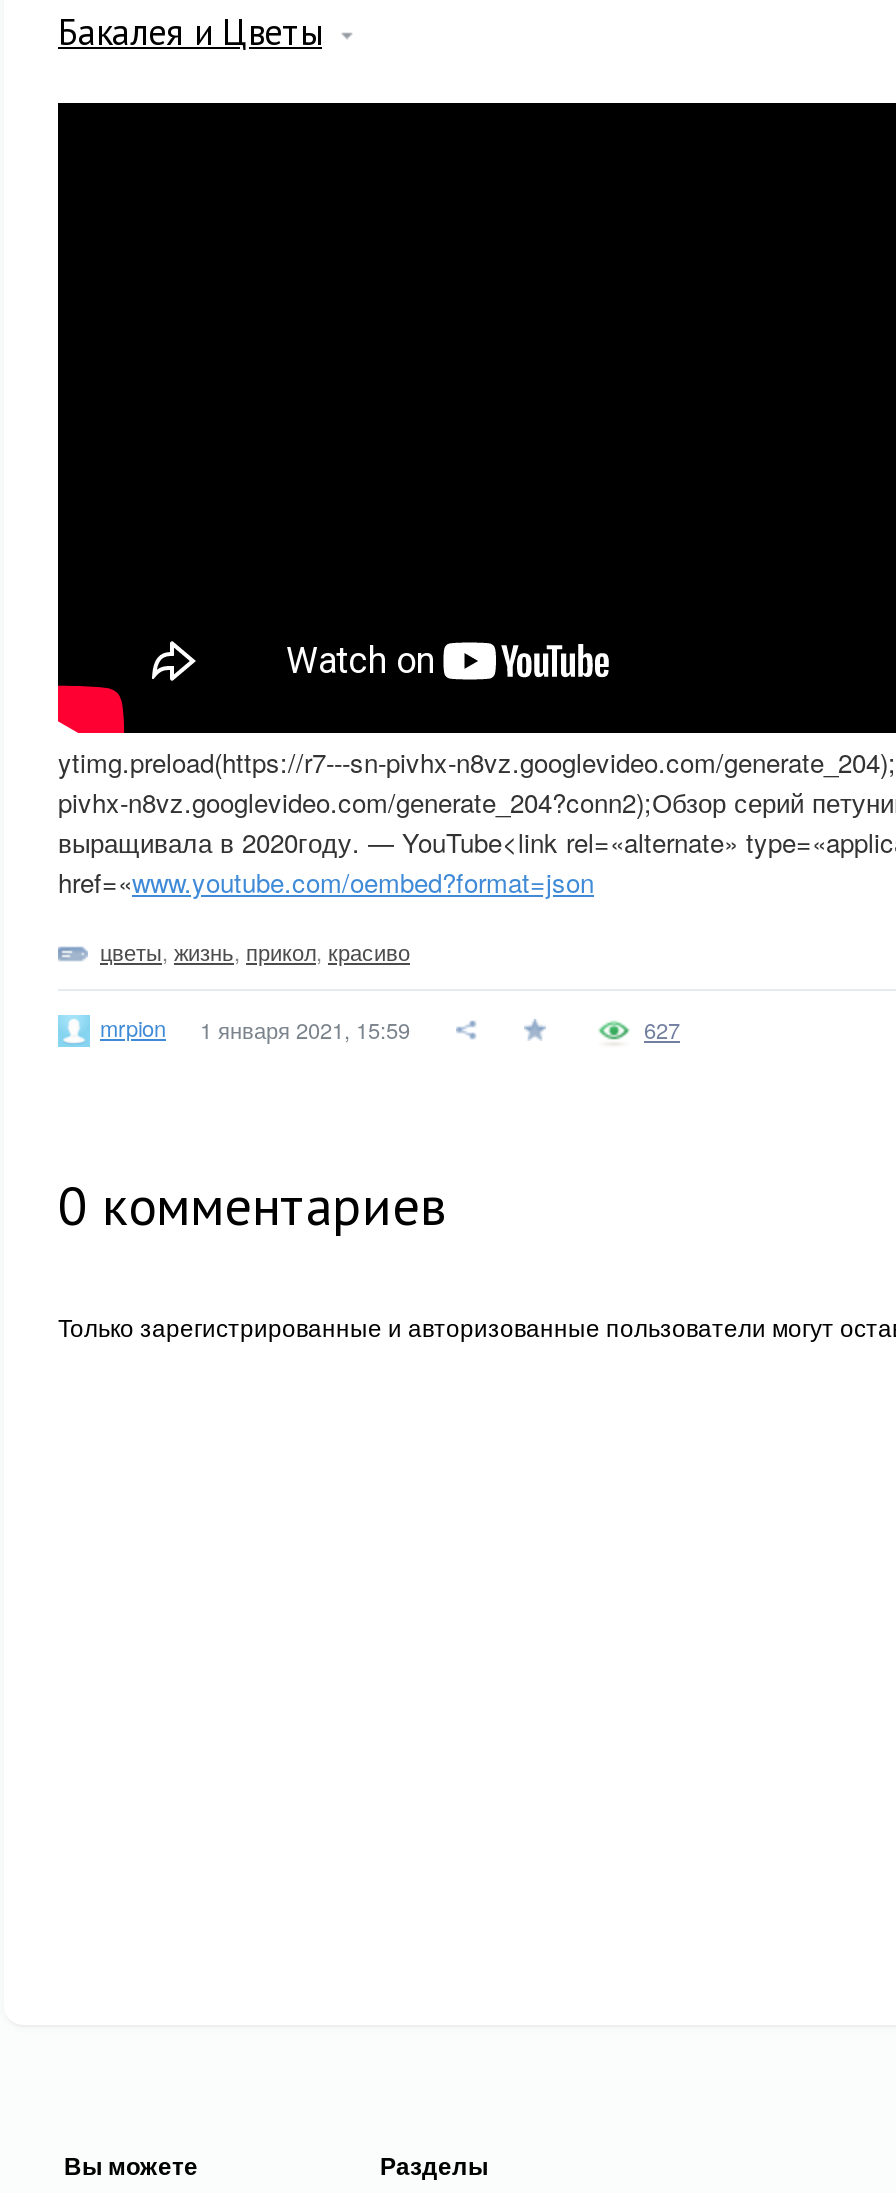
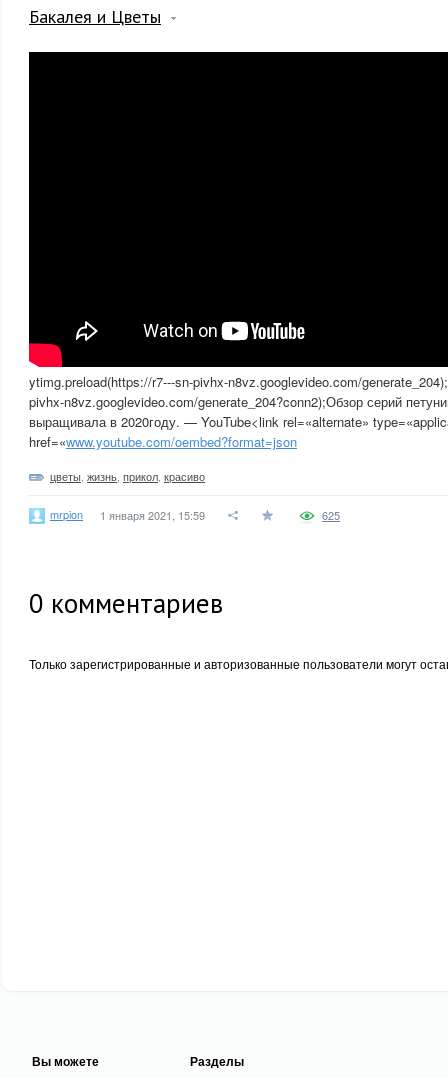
[644,1013,680,1045] 627 -> [322,507,340,523] 625

